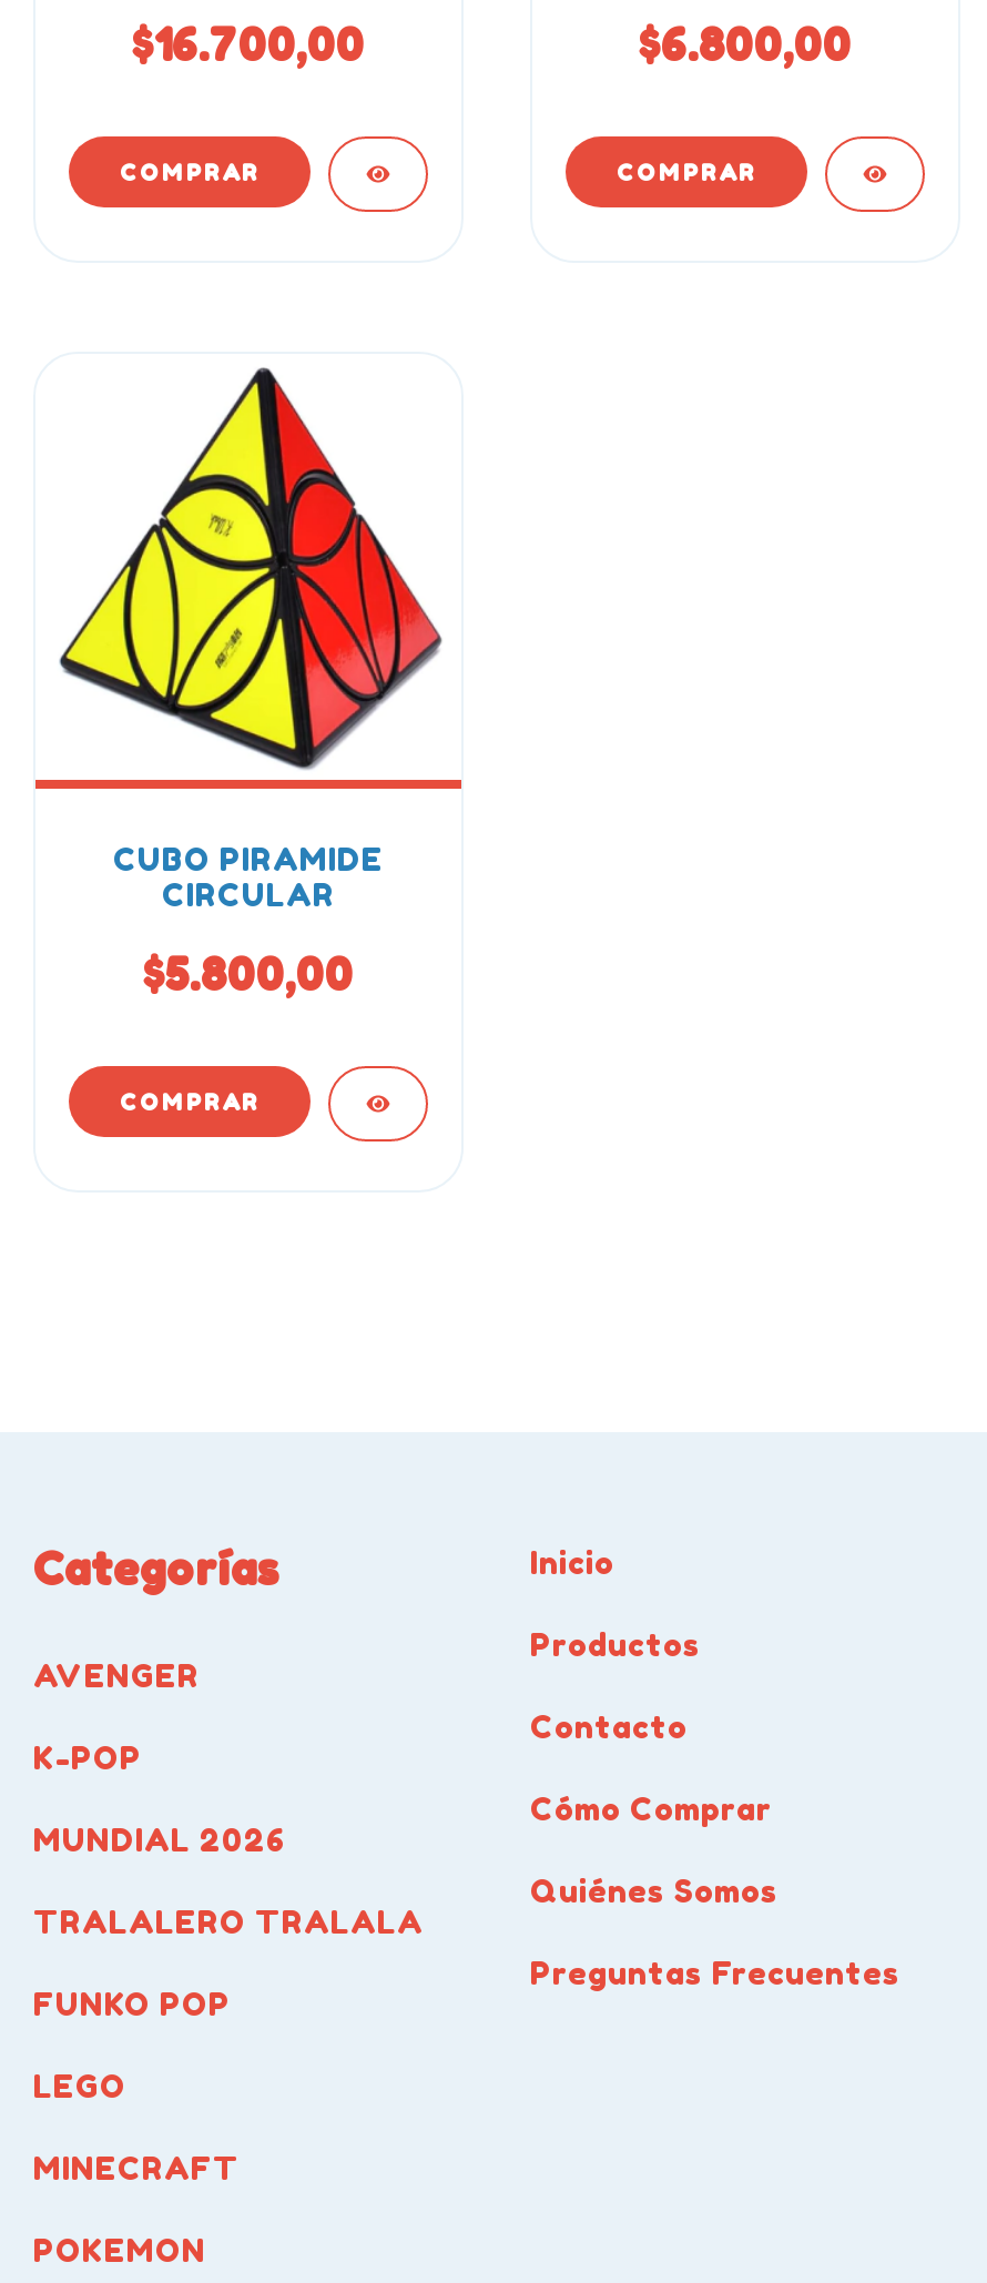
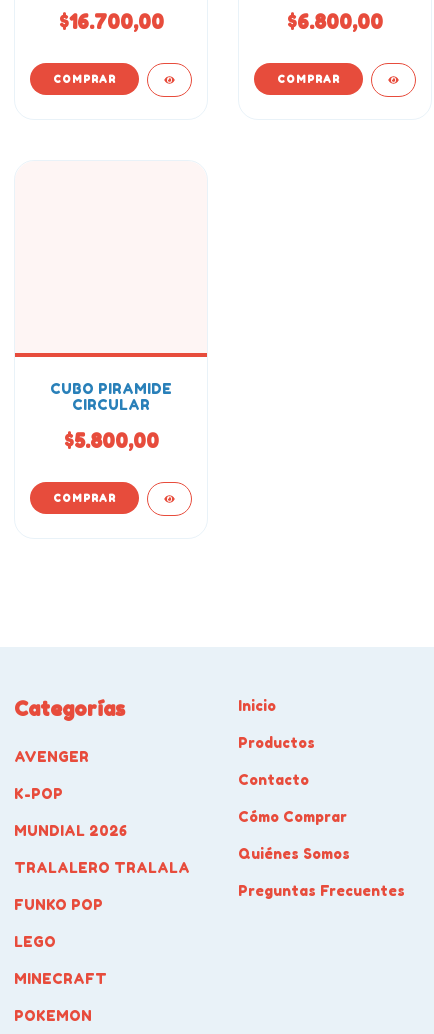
[58,365,444,771] [image] -> none

